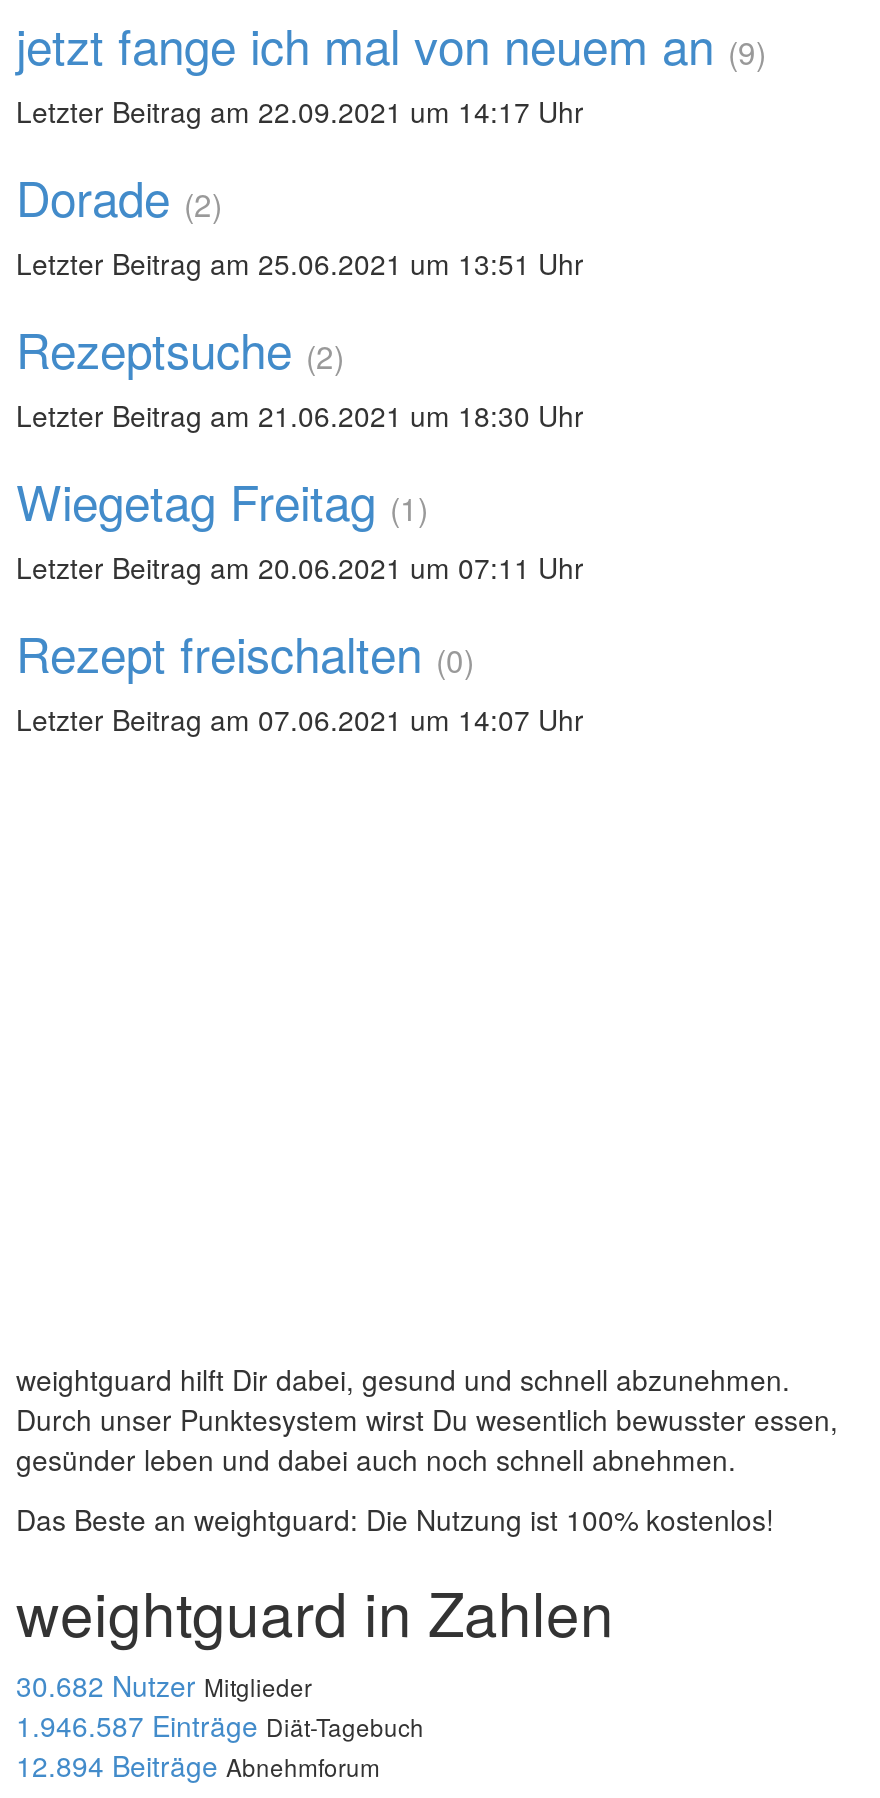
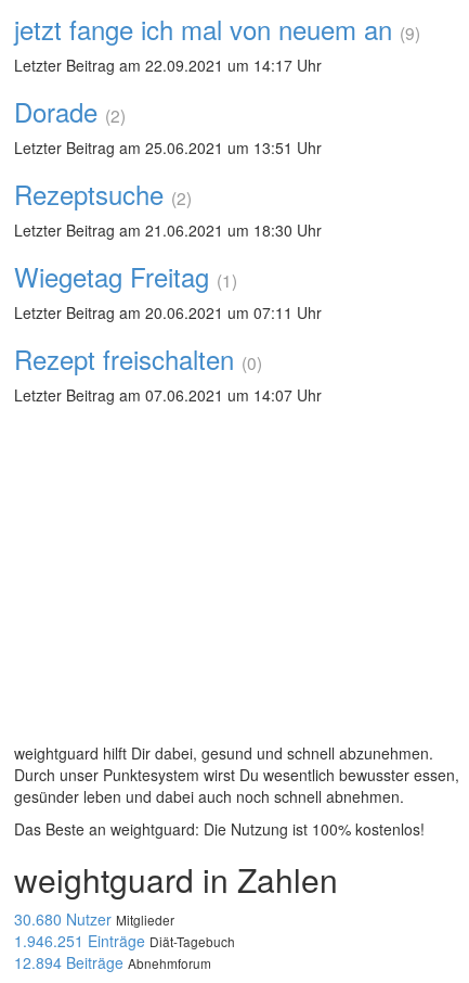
[16,1665,312,1705] 30.682 Nutzer Mitglieder -> [14,908,174,930] 30.680 Nutzer Mitglieder
[16,1705,424,1745] 1.946.587 Einträge Diät-Tagebuch -> [14,930,235,952] 1.946.251 Einträge Diät-Tagebuch

